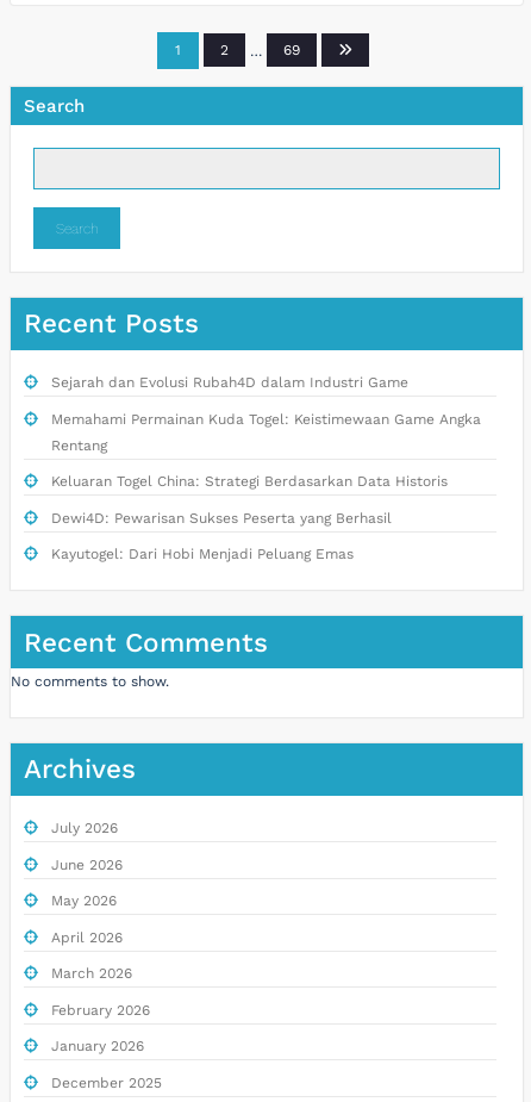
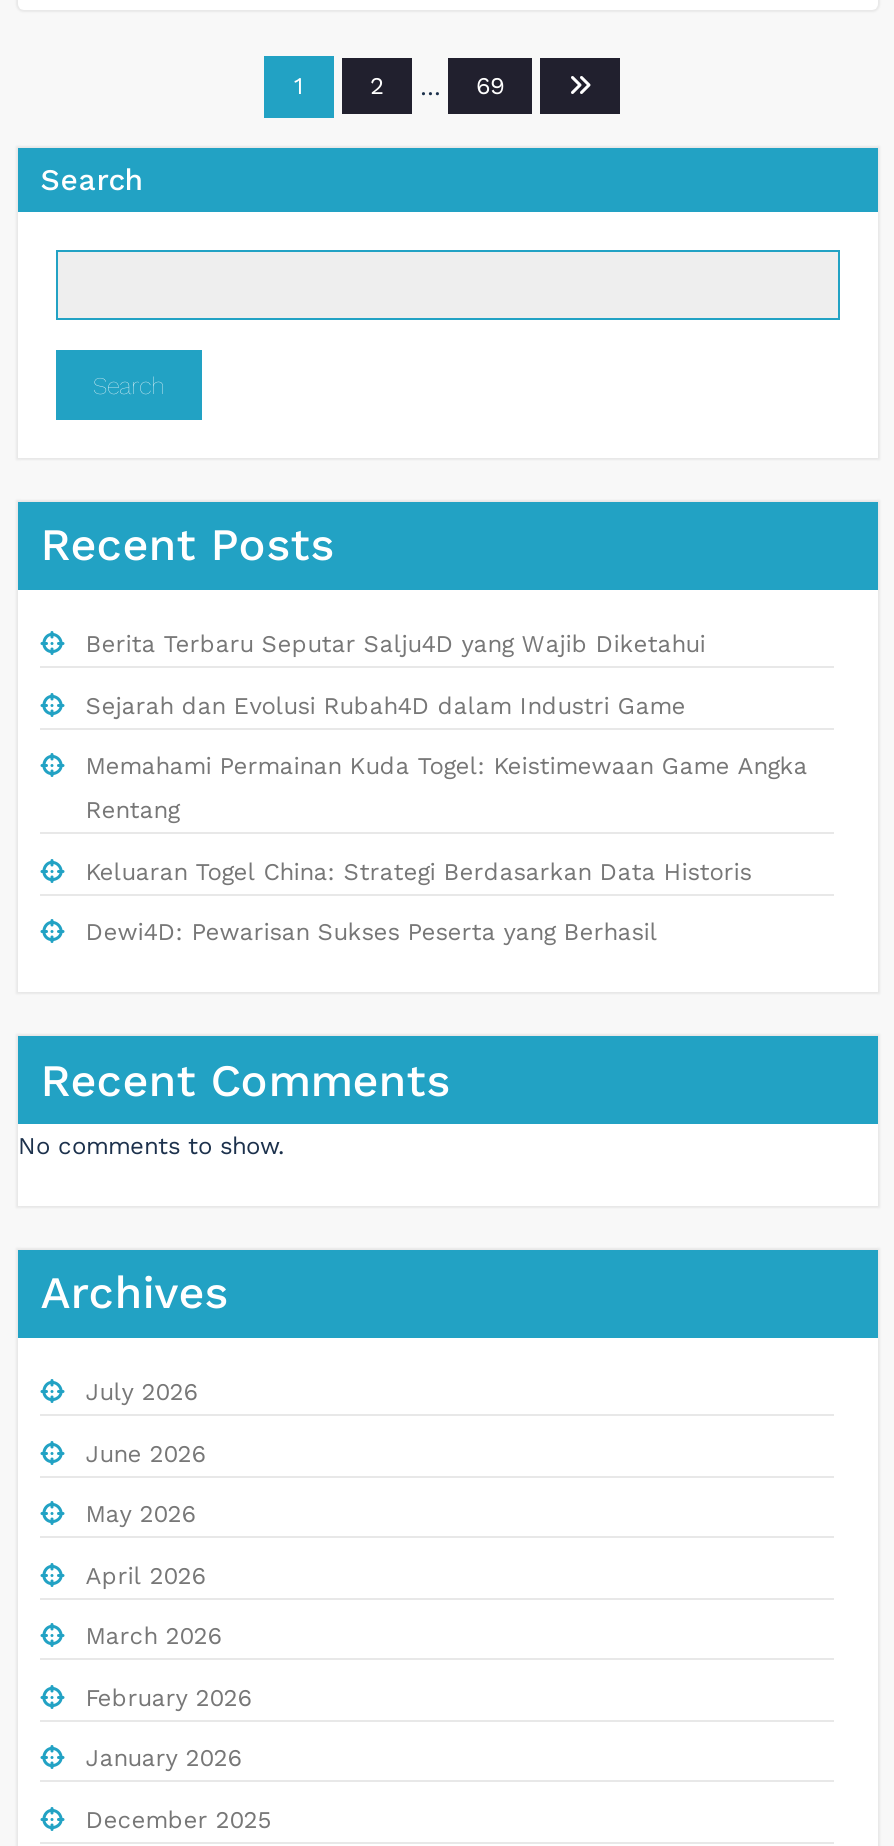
none -> [86,630,706,658] Berita Terbaru Seputar Salju4D yang Wajib Diketahui
moved [51,374,481,526] -> [86,691,808,946]: Sejarah dan Evolusi Rubah4D dalam Industri Game | Memahami Permainan Kuda Togel: Keistimewaan Game Angka | Rentang | Keluaran Togel China: Strategi Berdasarkan Data Historis | Dewi4D: Pewarisan Sukses Peserta yang Berhasil
[51,546,353,563] Kayutogel: Dari Hobi Menjadi Peluang Emas -> none

